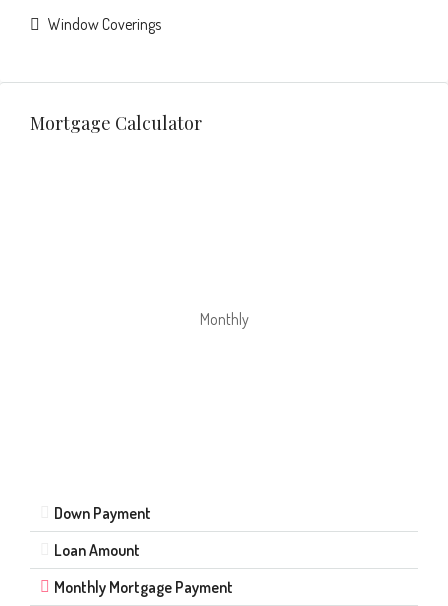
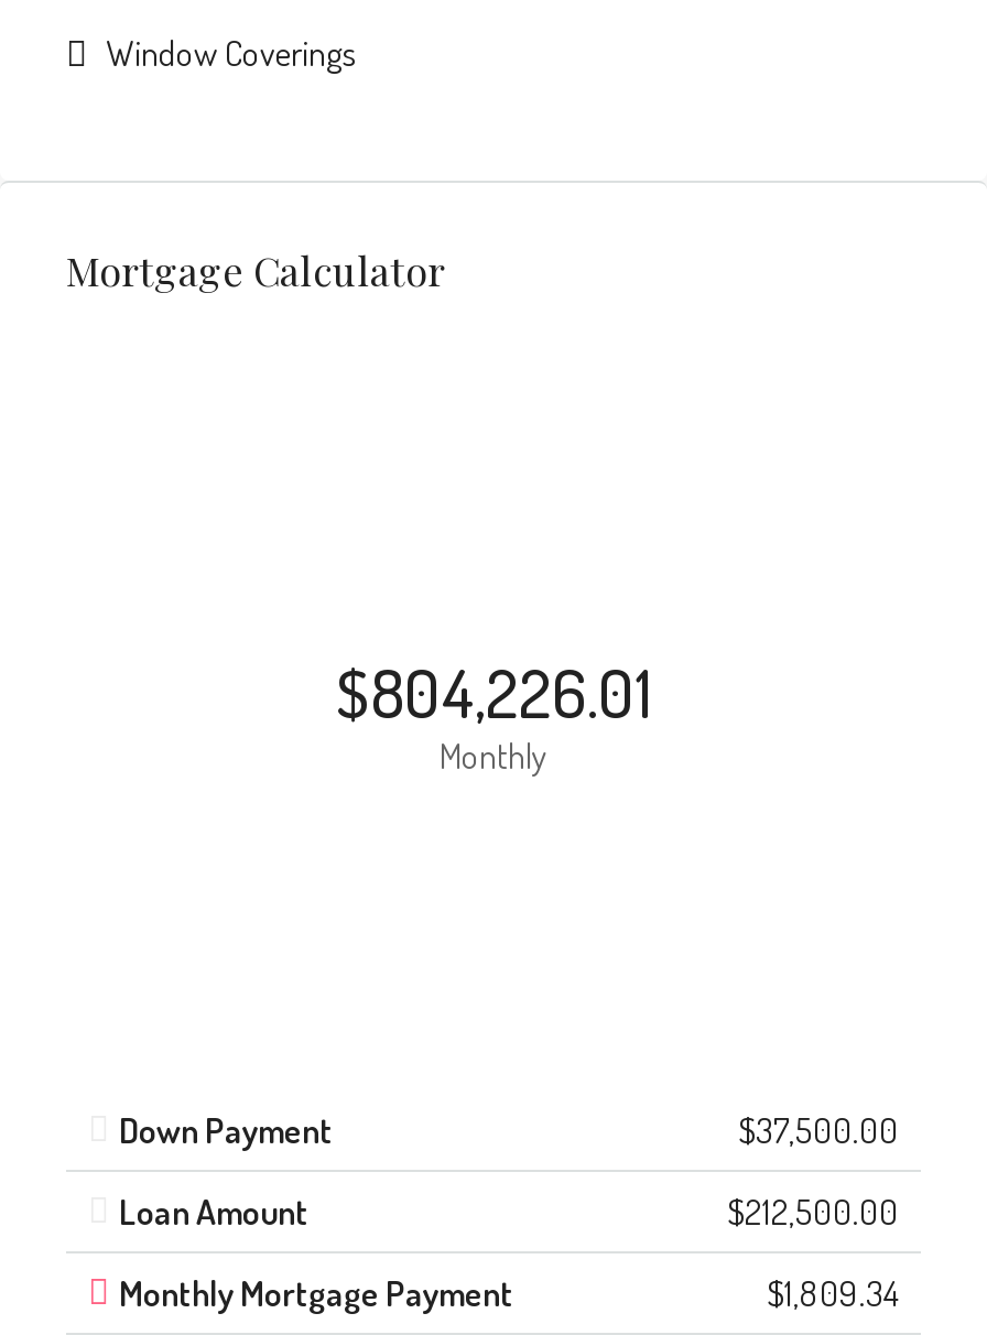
none -> [336,650,651,734] $804,226.01
moved [199,309,248,329] -> [440,734,547,778]: Monthly
none -> [738,1108,899,1152] $37,500.00
none -> [727,1190,899,1234] $212,500.00
none -> [767,1271,899,1315] $1,809.34

